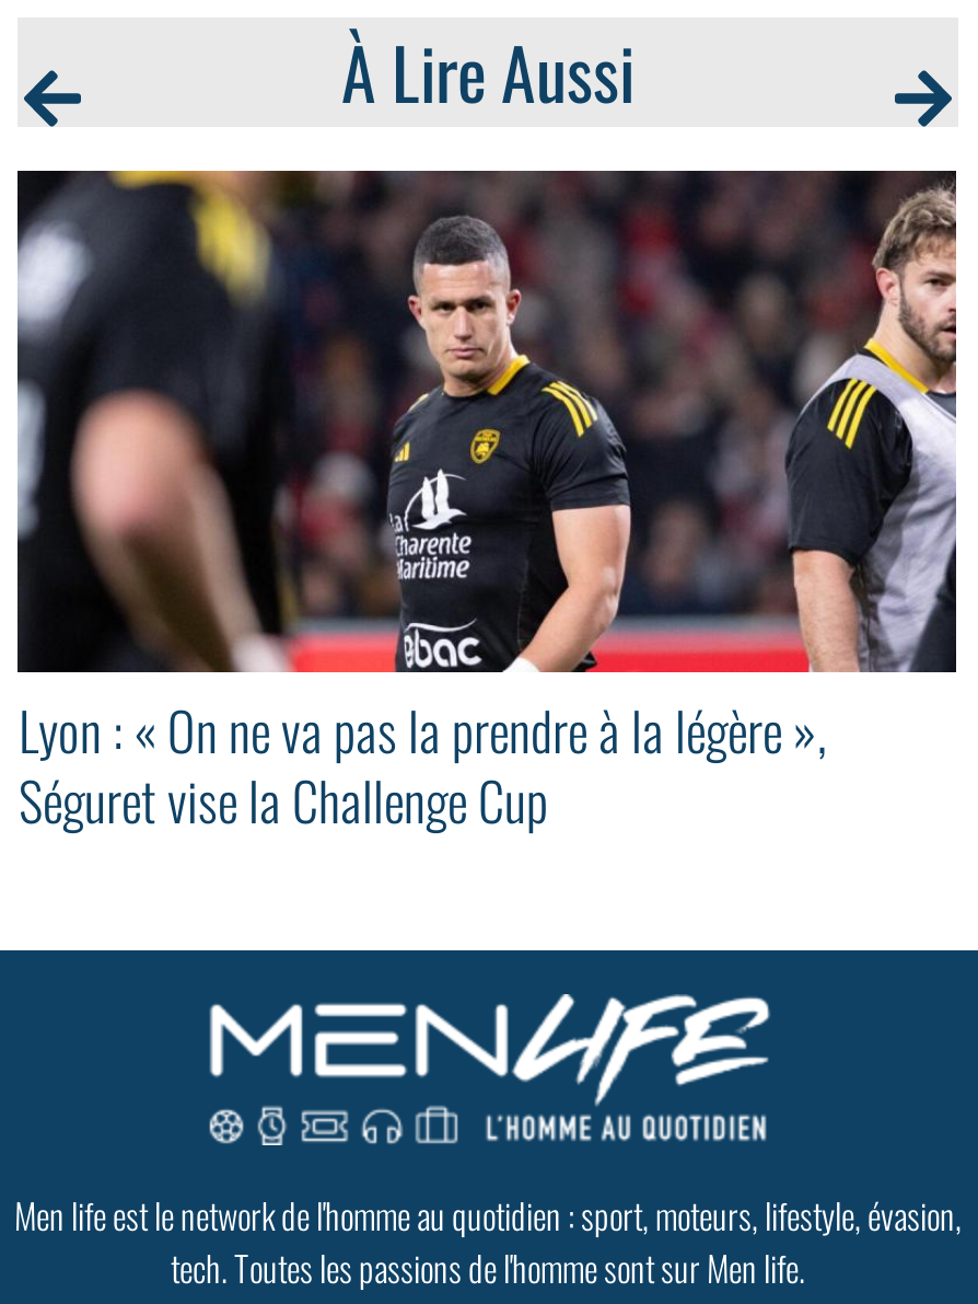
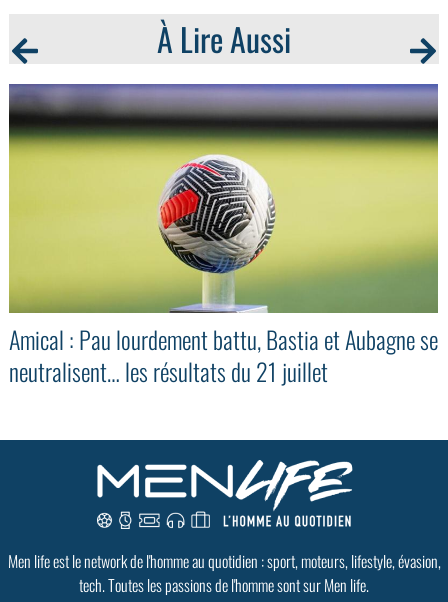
[15,169,958,838] [image] | Lyon : « On ne va pas la prendre à la légère », | Séguret vise la Challenge Cup -> [8,83,439,389] [image] | Amical : Pau lourdement battu, Bastia et Aubagne se | neutralisent… les résultats du 21 juillet

